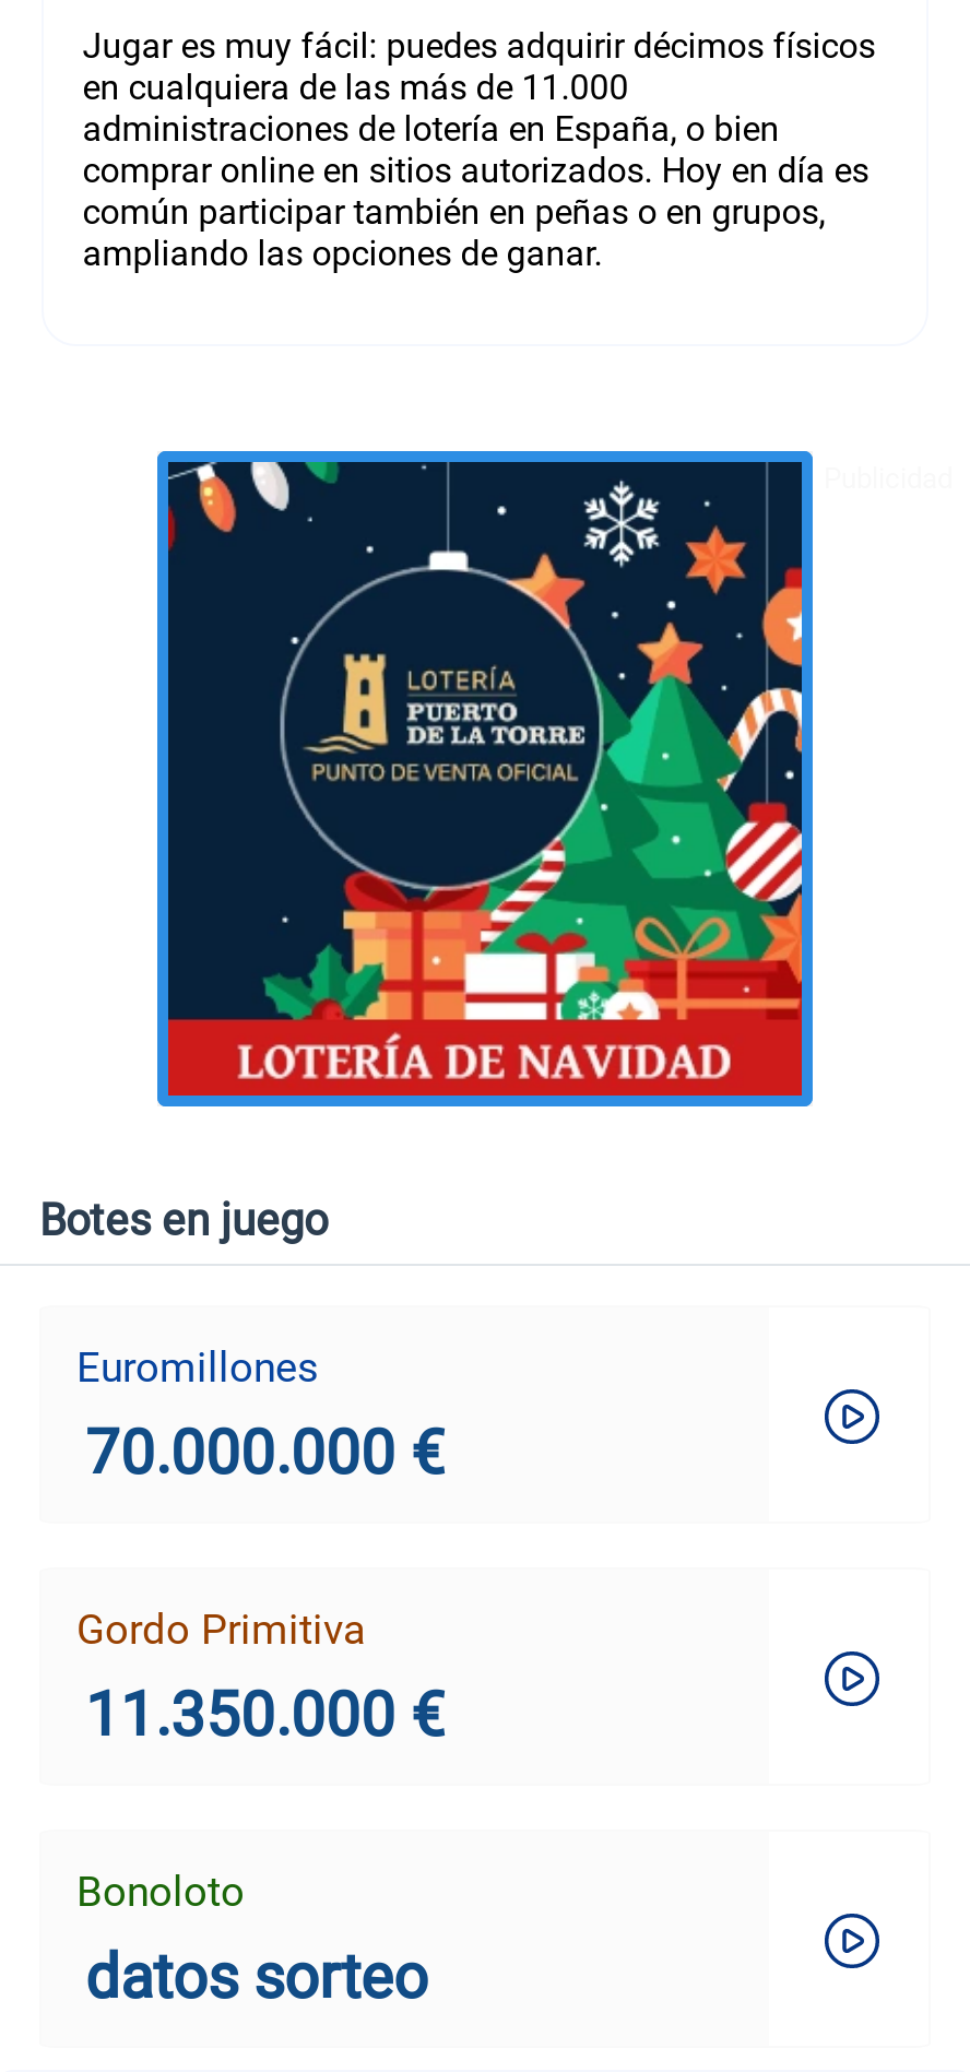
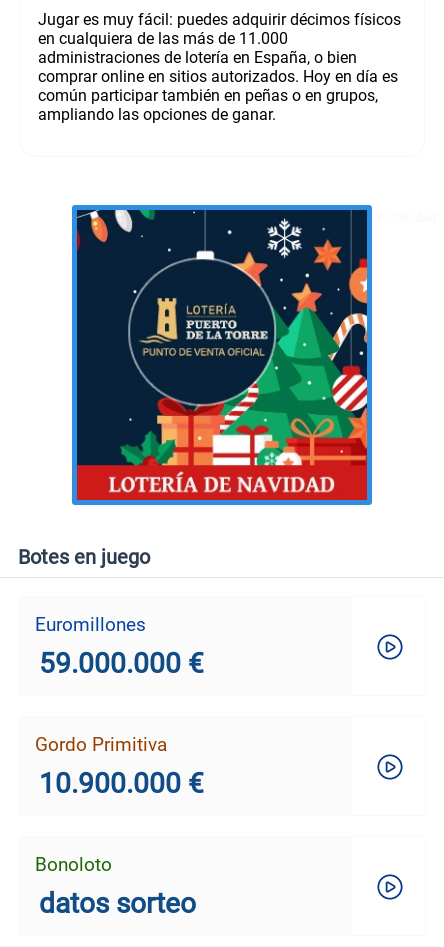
[85,1416,446,1488] 70.000.000 € -> [39,647,204,680] 59.000.000 €
[85,1678,446,1750] 11.350.000 € -> [39,767,204,800] 10.900.000 €

